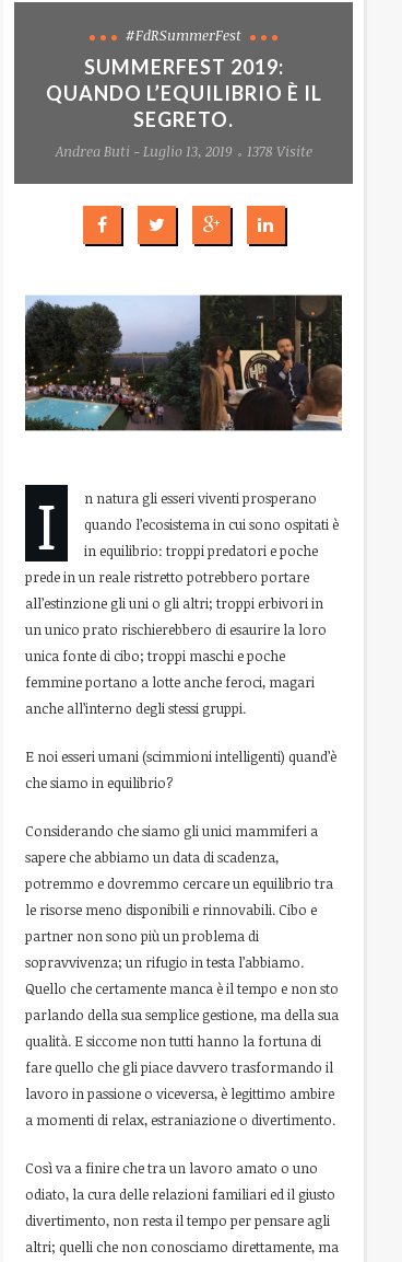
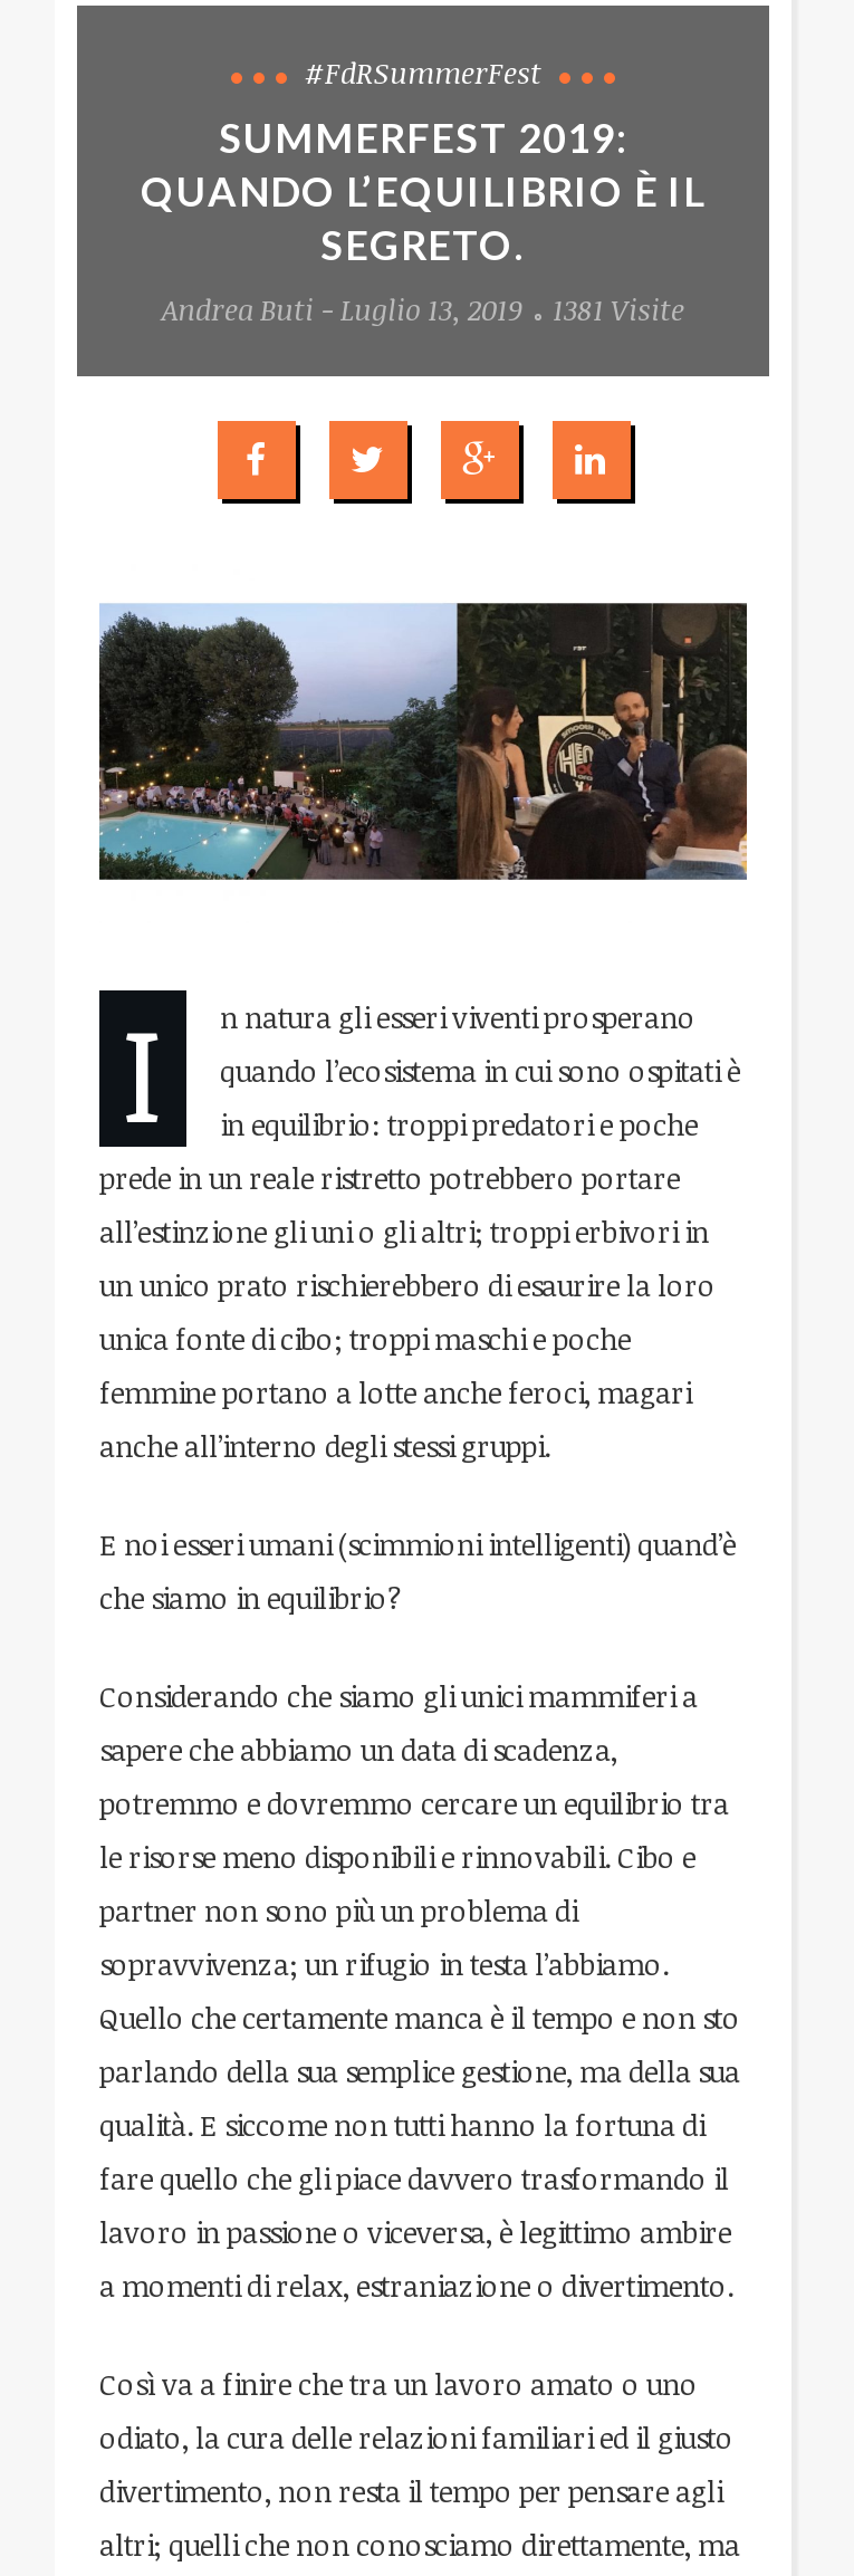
[55,141,312,161] Andrea Buti - Luglio 13, 2019 1378 Visite -> [162,289,684,329] Andrea Buti - Luglio 13, 2019 1381 Visite

